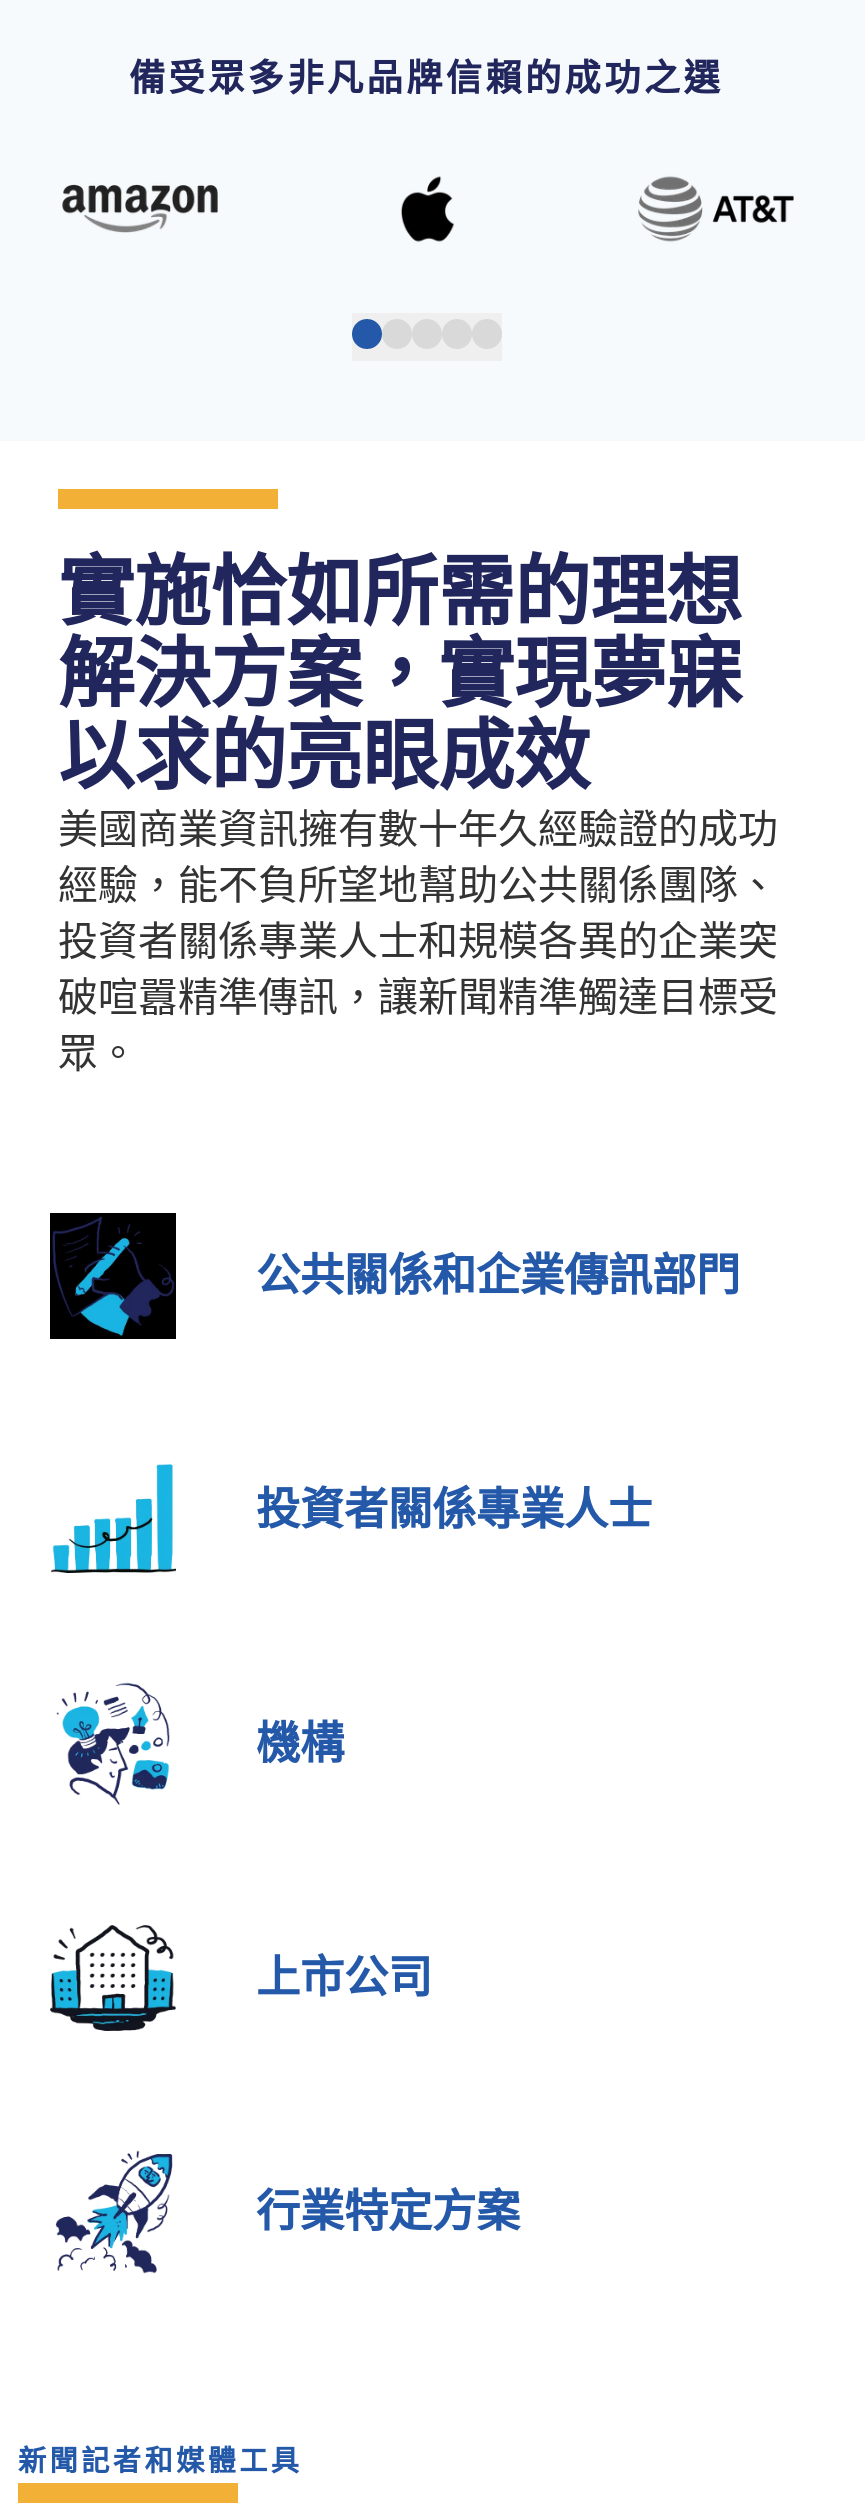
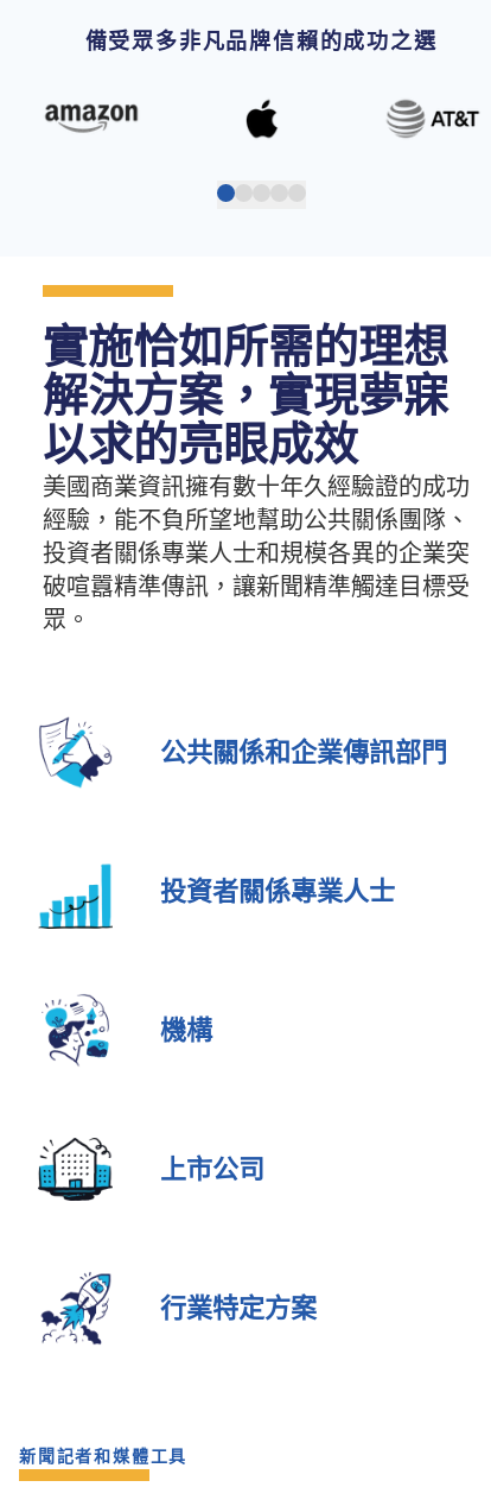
[48,1211,178,1341] [image] -> [38,715,113,790] [image]

